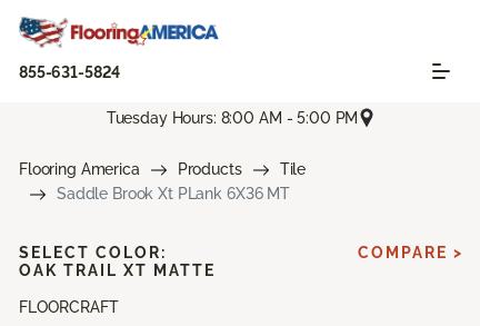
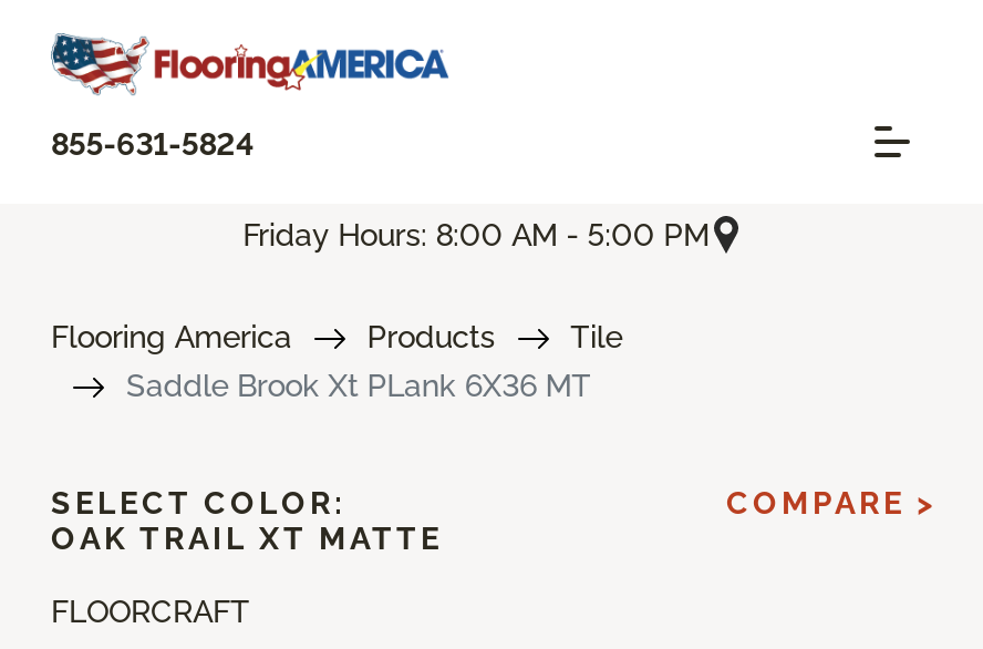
[106,109,358,126] Tuesday Hours: 8:00 AM - 5:00 PM -> [243,216,709,252] Friday Hours: 8:00 AM - 5:00 PM

